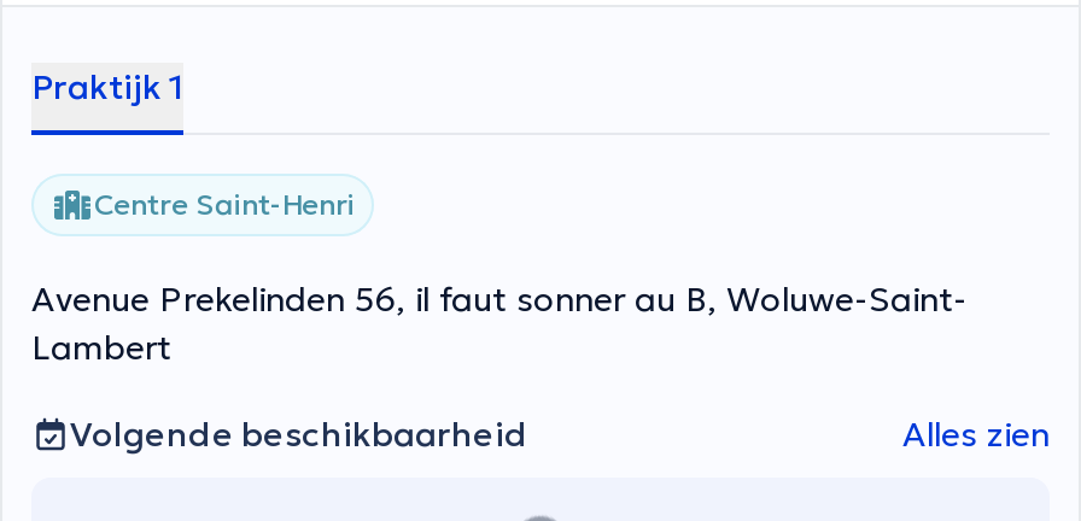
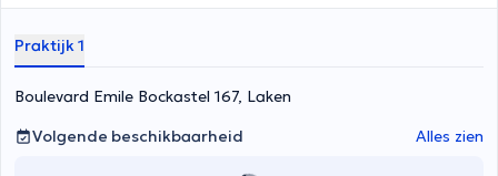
[31,186,968,369] Centre Saint-Henri | Avenue Prekelinden 56, il faut sonner au B, Woluwe-Saint- | Lambert -> [14,86,291,106] Boulevard Emile Bockastel 167, Laken

